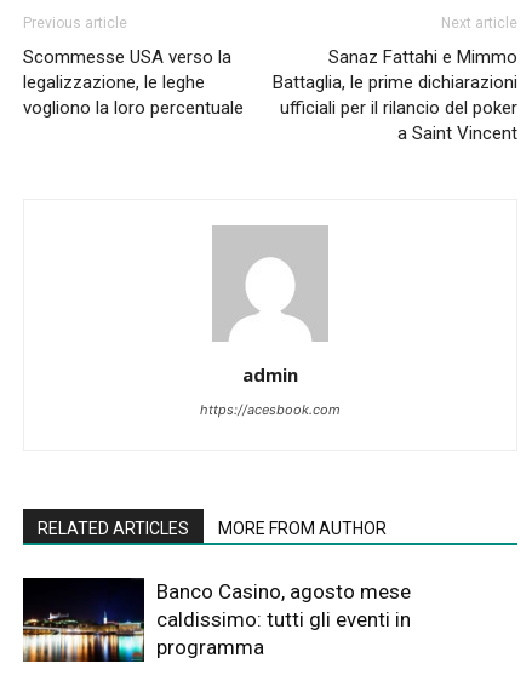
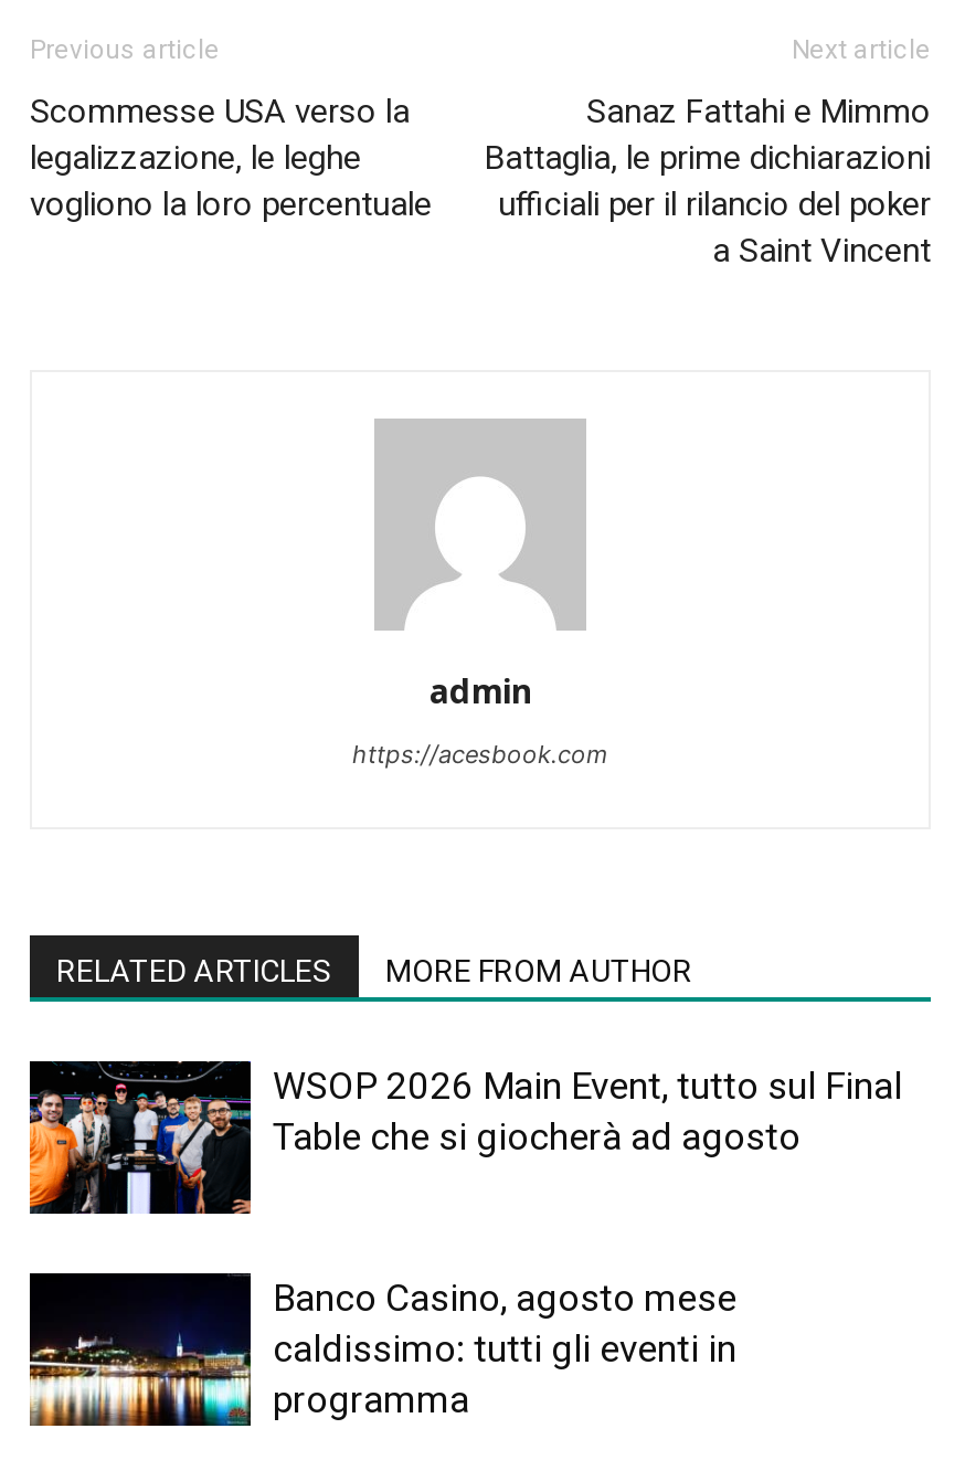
none -> [28,1061,902,1216] [image] | WSOP 2026 Main Event, tutto sul Final | Table che si giocherà ad agosto

